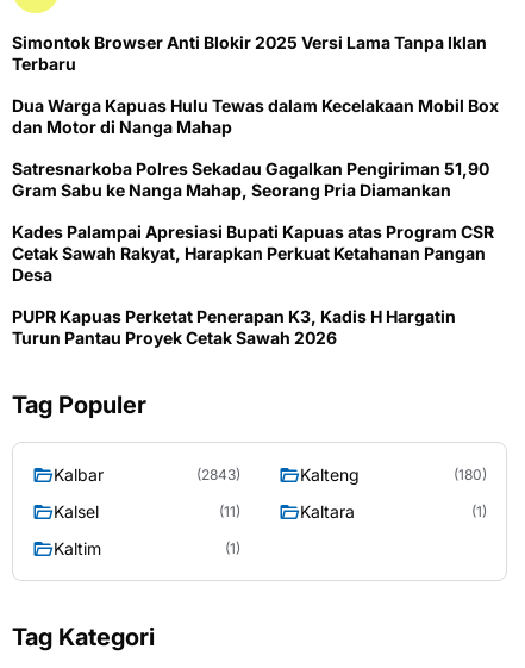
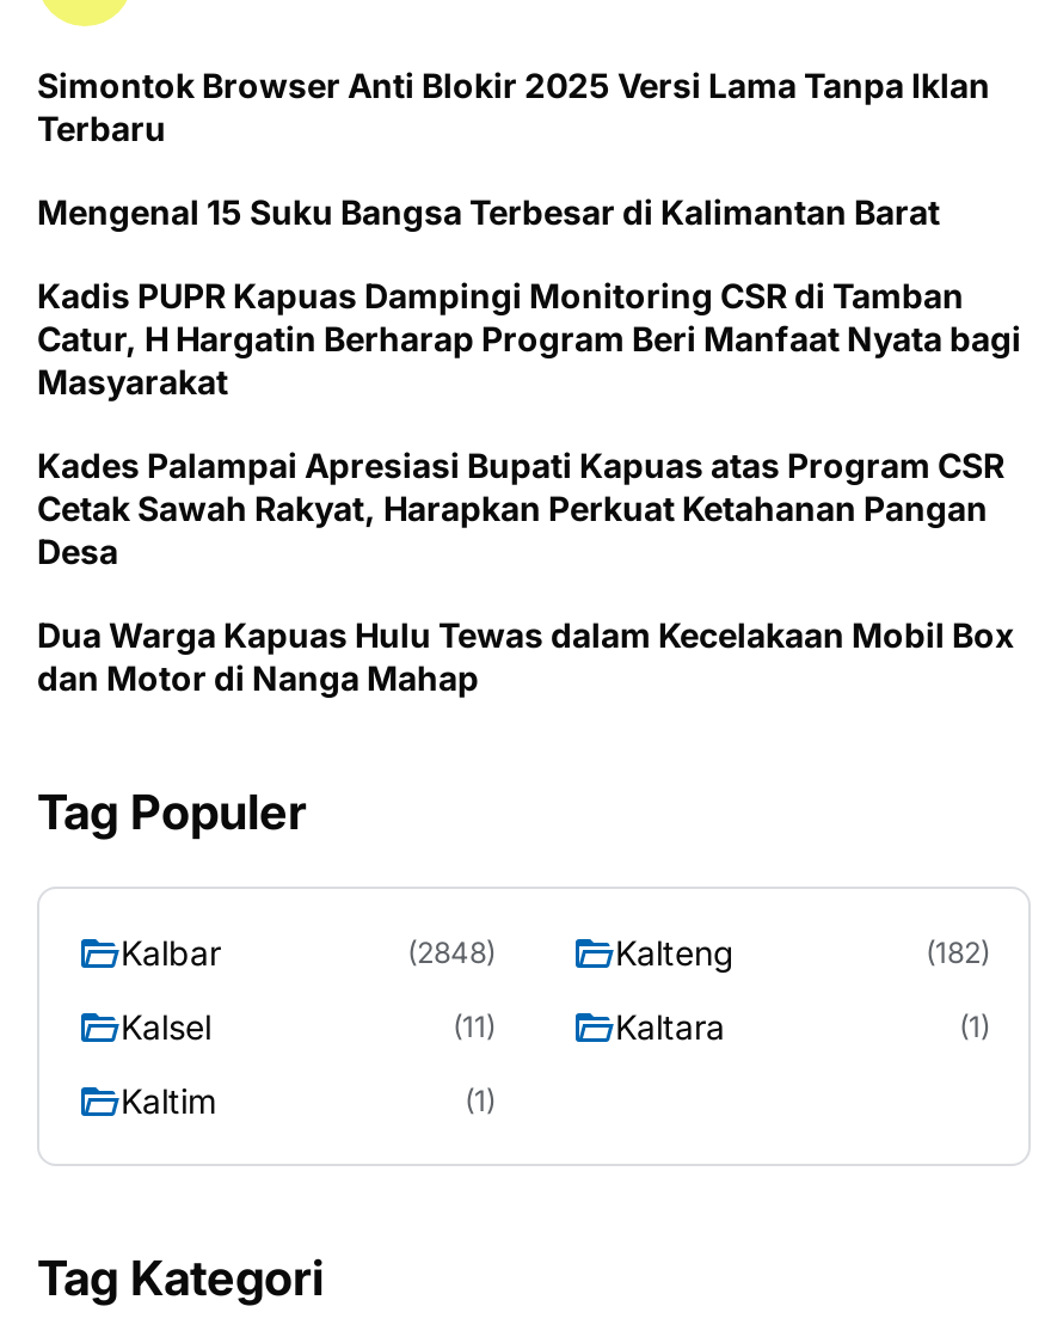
none -> [37,191,940,232] Mengenal 15 Suku Bangsa Terbesar di Kalimantan Barat
moved [12,95,499,137] -> [37,614,1014,698]: Dua Warga Kapuas Hulu Tewas dalam Kecelakaan Mobil Box | dan Motor di Nanga Mahap
[12,158,489,200] Satresnarkoba Polres Sekadau Gagalkan Pengiriman 51,90 | Gram Sabu ke Nanga Mahap, Seorang Pria Diamankan -> [37,275,1021,401] Kadis PUPR Kapuas Dampingi Monitoring CSR di Tamban | Catur, H Hargatin Berharap Program Beri Manfaat Nyata bagi | Masyarakat
[12,306,456,348] PUPR Kapuas Perketat Penerapan K3, Kadis H Hargatin | Turun Pantau Proyek Cetak Sawah 2026 -> none
[196,465,240,483] (2843) -> [407,933,496,969] (2848)
[454,465,487,483] (180) -> [926,933,990,969] (182)

